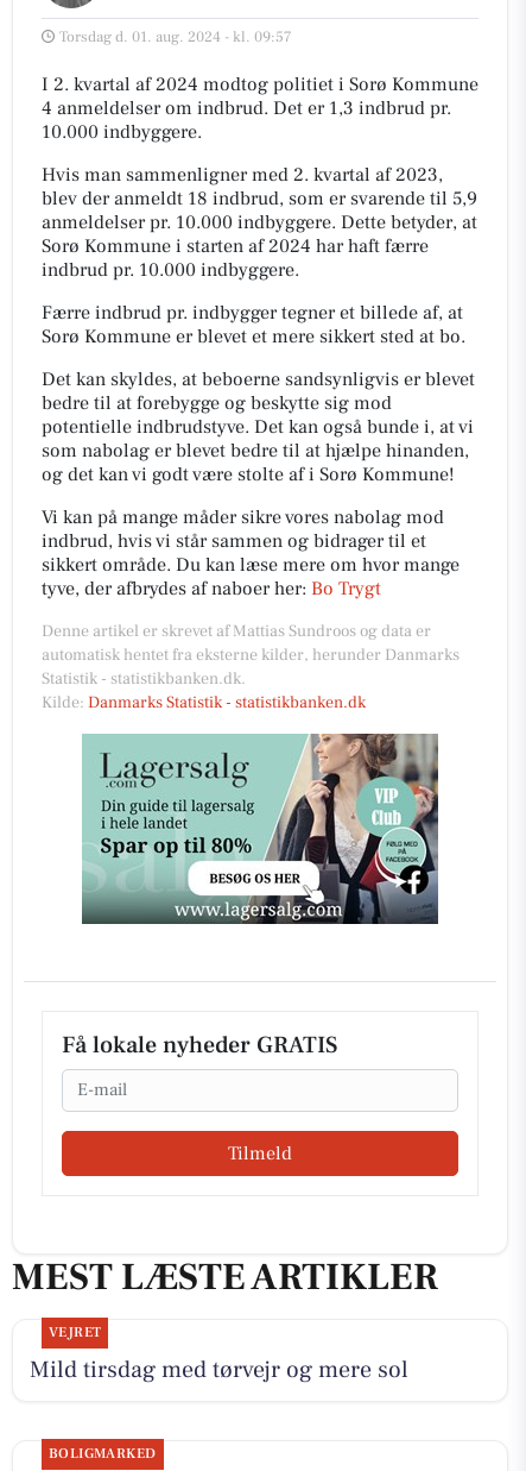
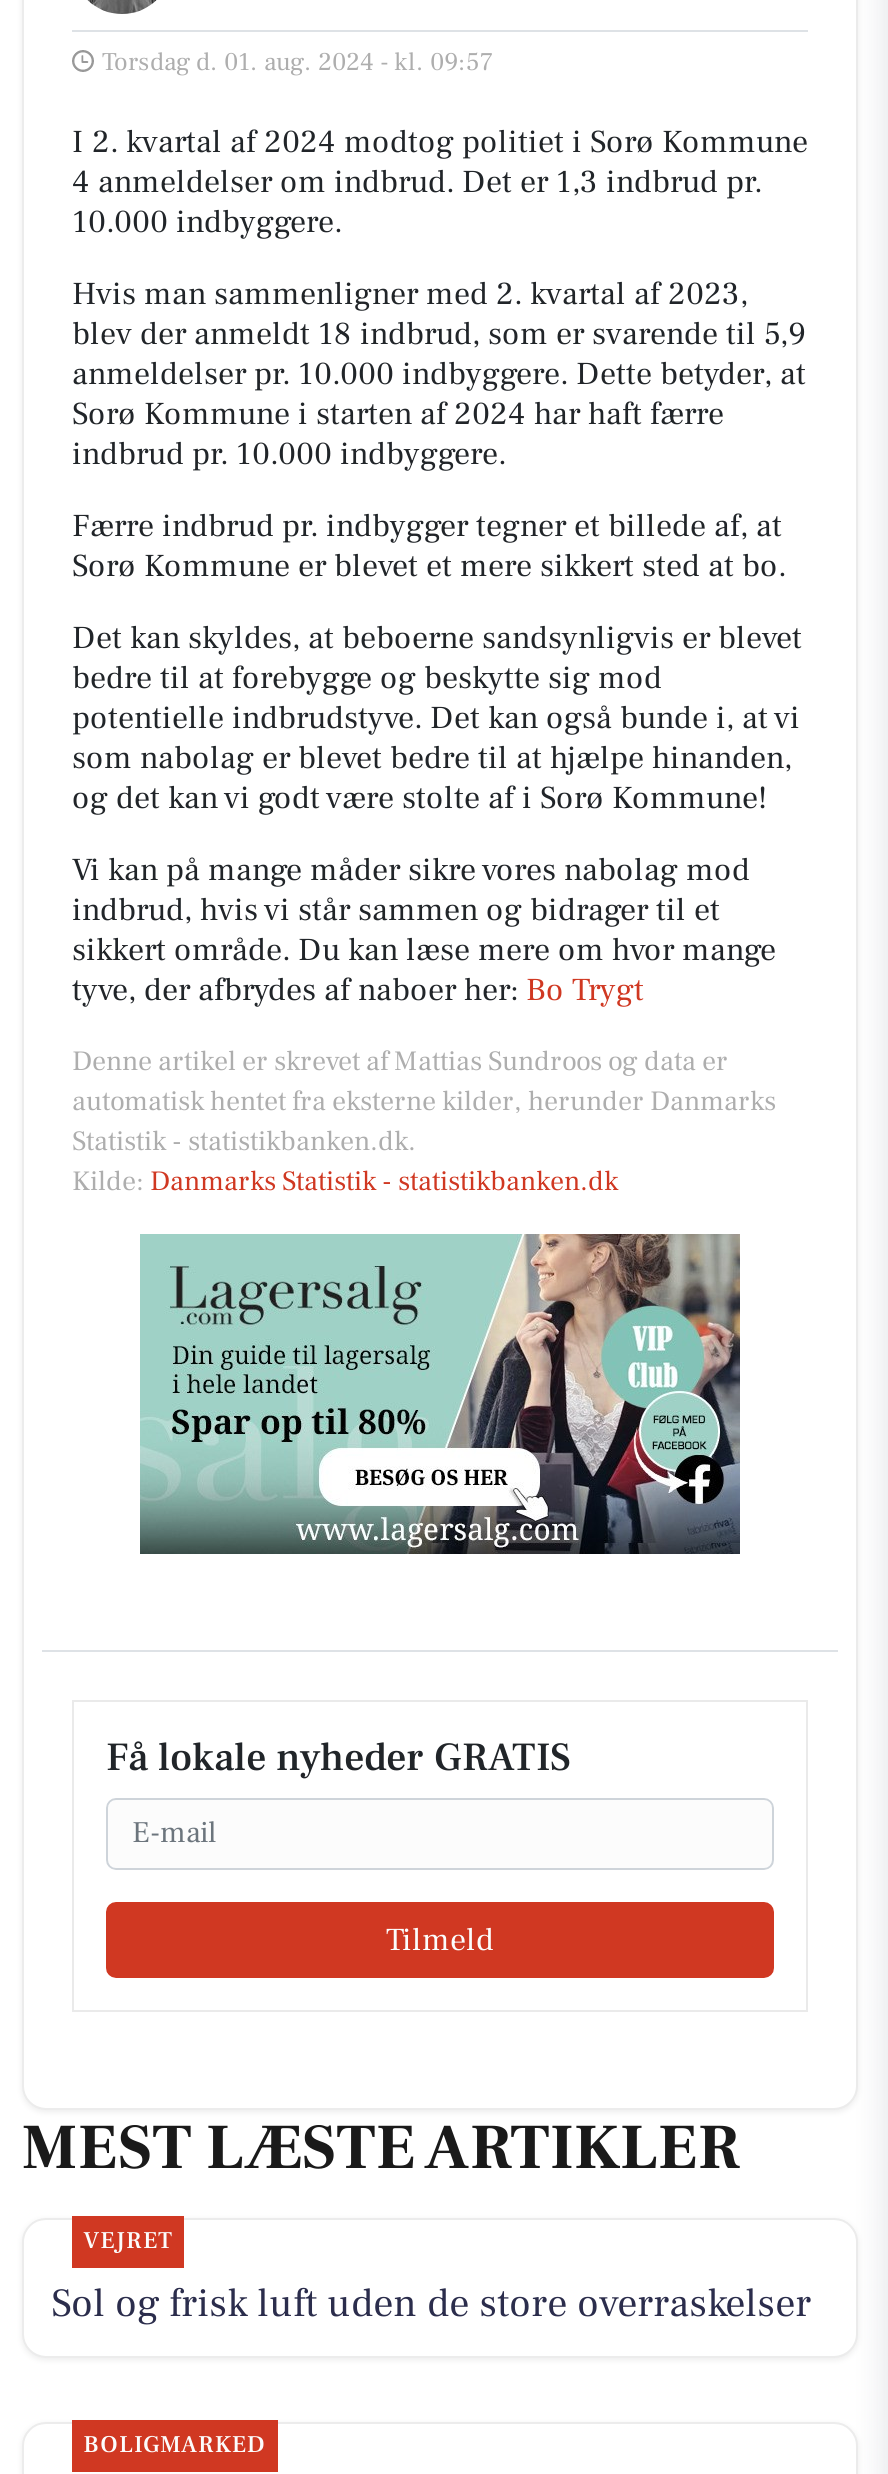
[29,1354,408,1385] Mild tirsdag med tørvejr og mere sol -> [51,2277,811,2329] Sol og frisk luft uden de store overraskelser

